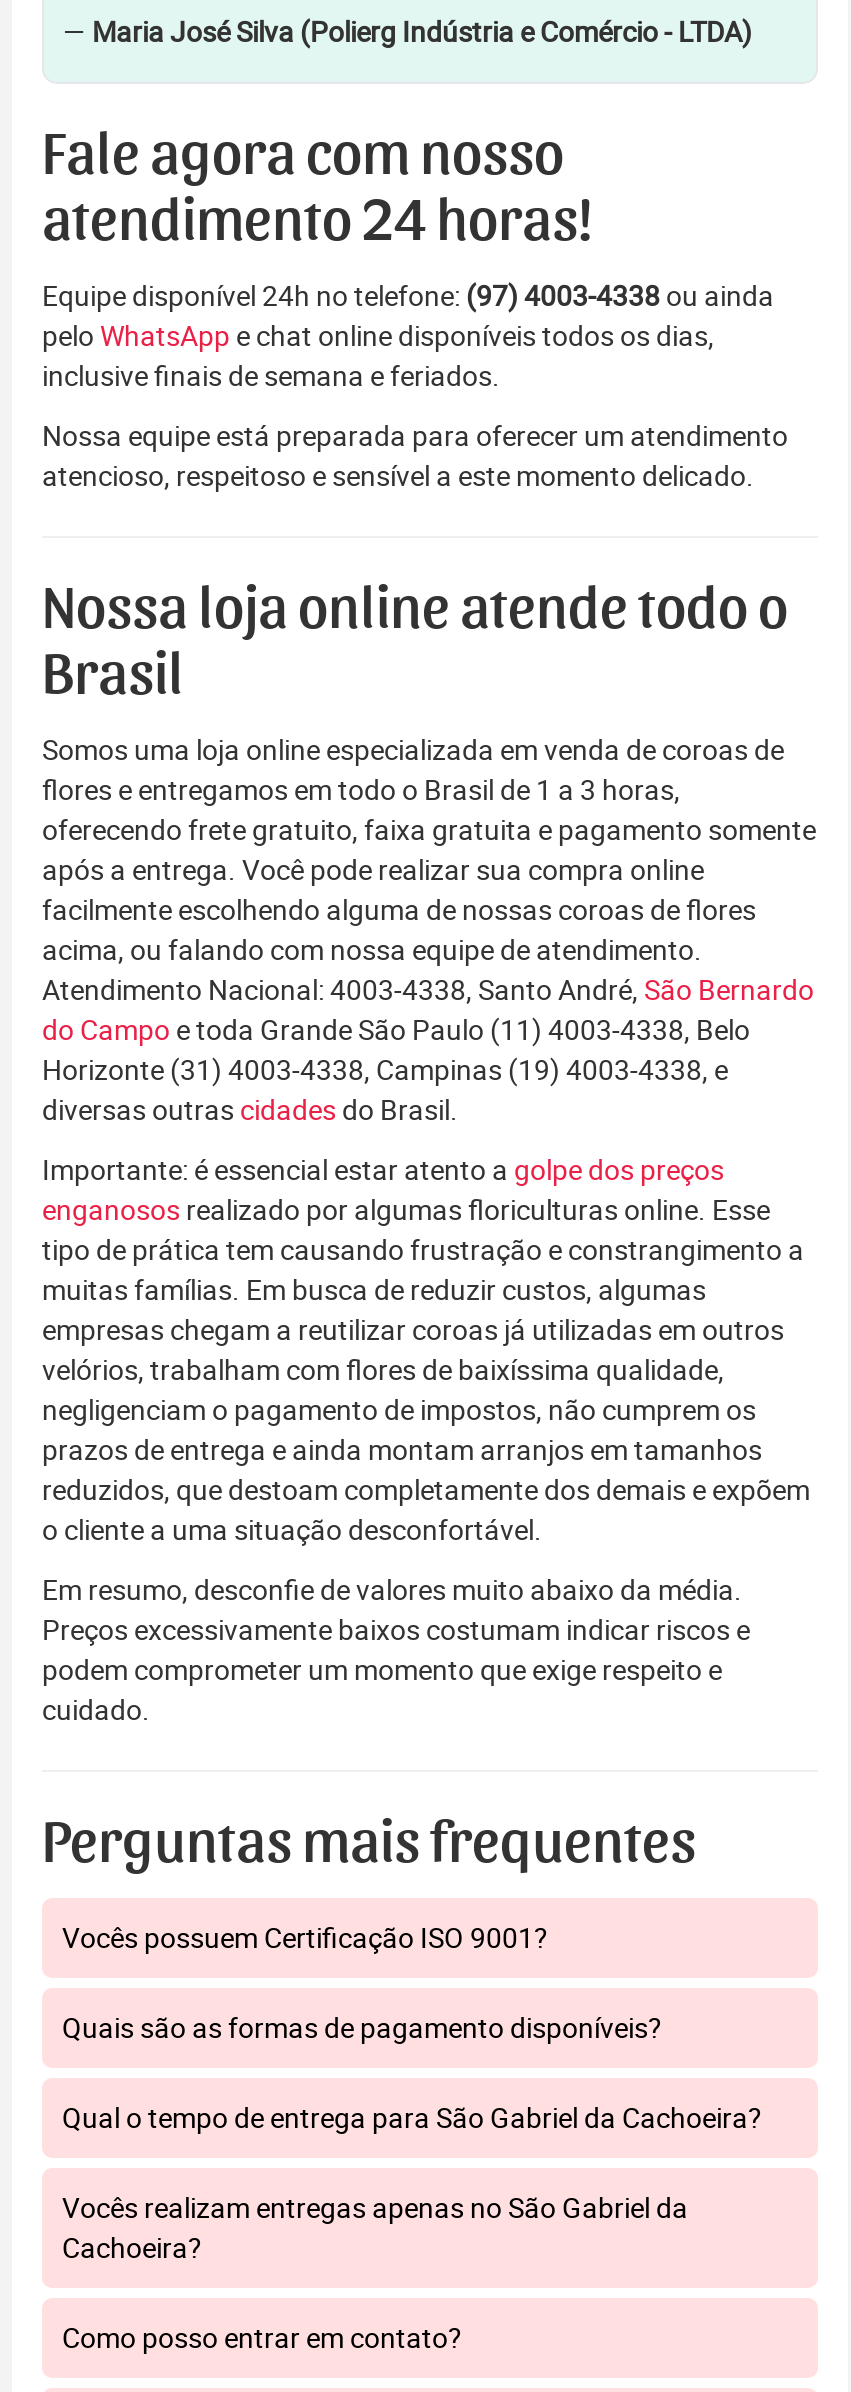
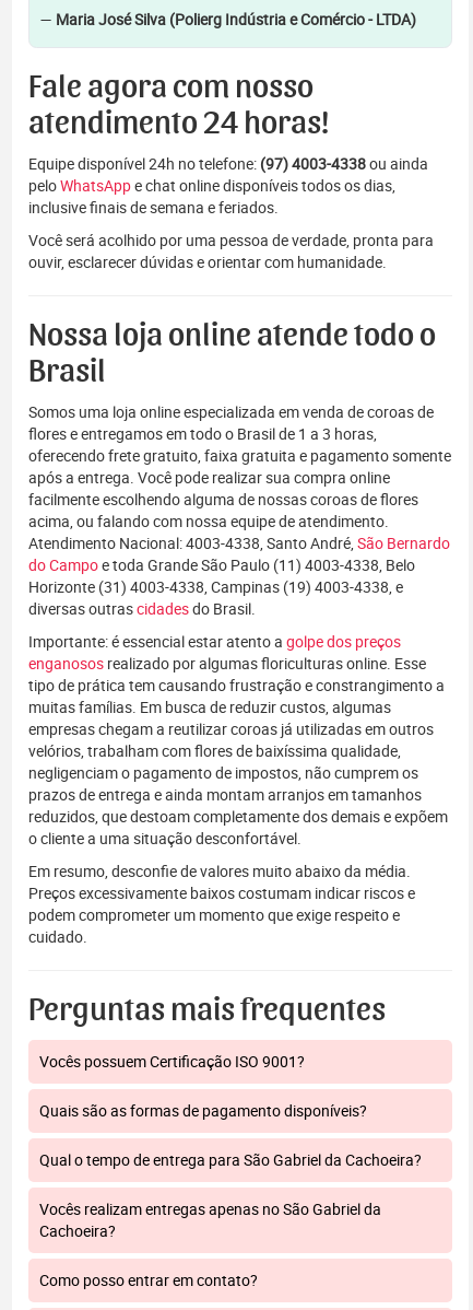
[42,416,788,494] Nossa equipe está preparada para oferecer um atendimento | atencioso, respeitoso e sensível a este momento delicado. -> [28,230,434,272] Você será acolhido por uma pessoa de verdade, pronta para | ouvir, esclarecer dúvidas e orientar com humanidade.

